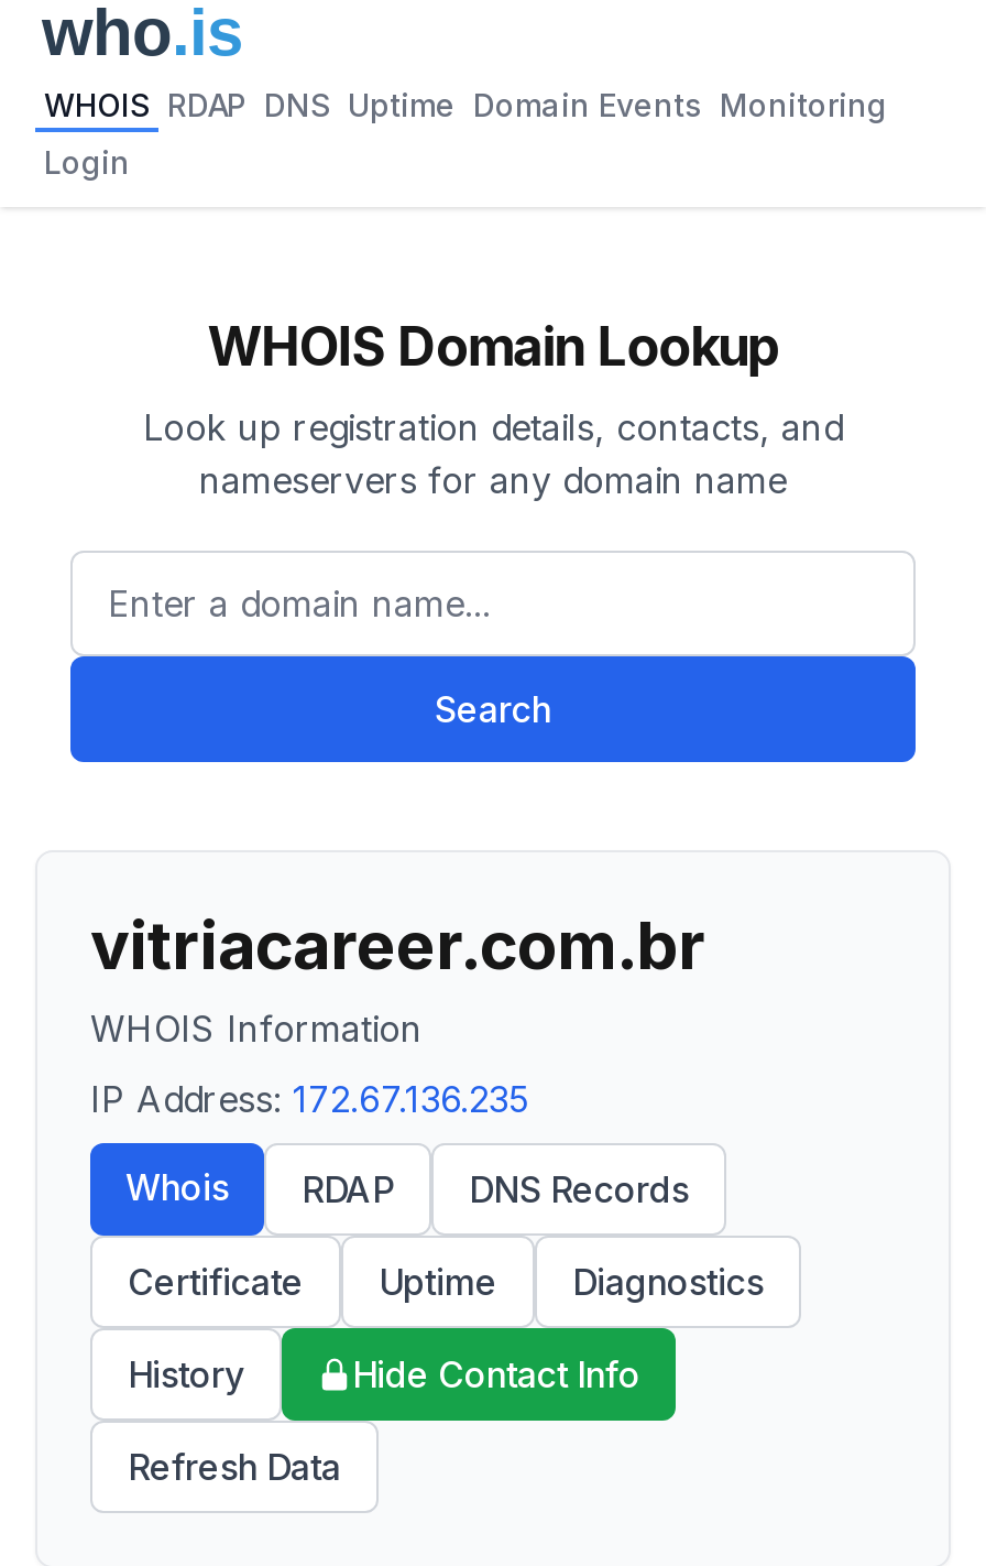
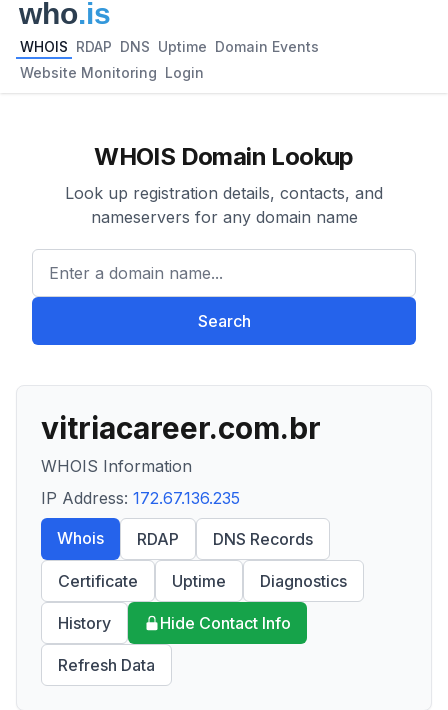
[44,86,887,123] WHOIS RDAP DNS Uptime Domain Events Monitoring -> [20,38,319,55] WHOIS RDAP DNS Uptime Domain Events
[44,143,130,181] Login -> [20,64,204,81] Website Monitoring Login

